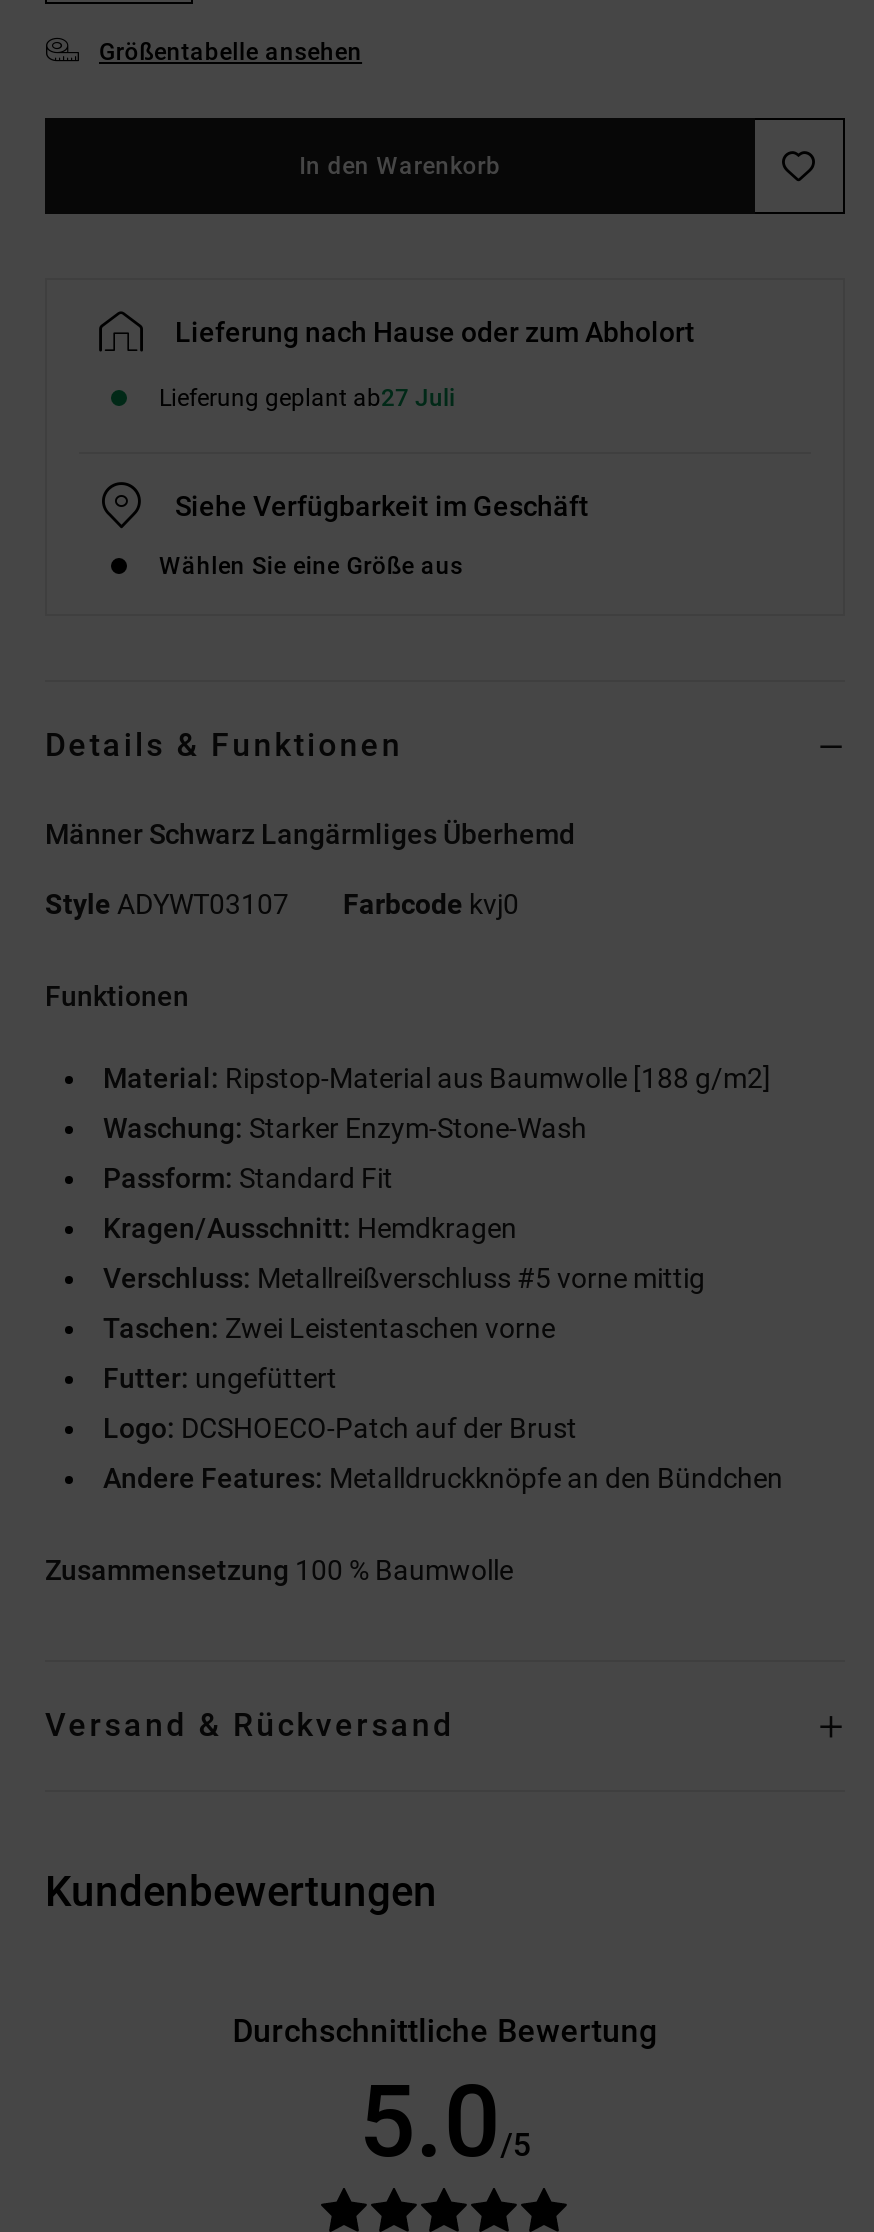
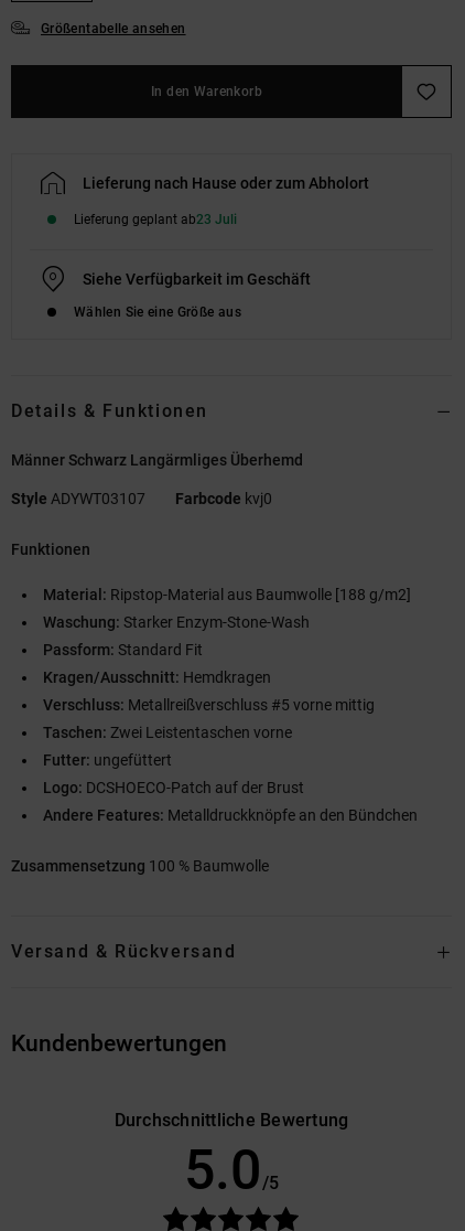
[159,383,455,411] Lieferung geplant ab27 Juli -> [74,211,237,227] Lieferung geplant ab23 Juli

